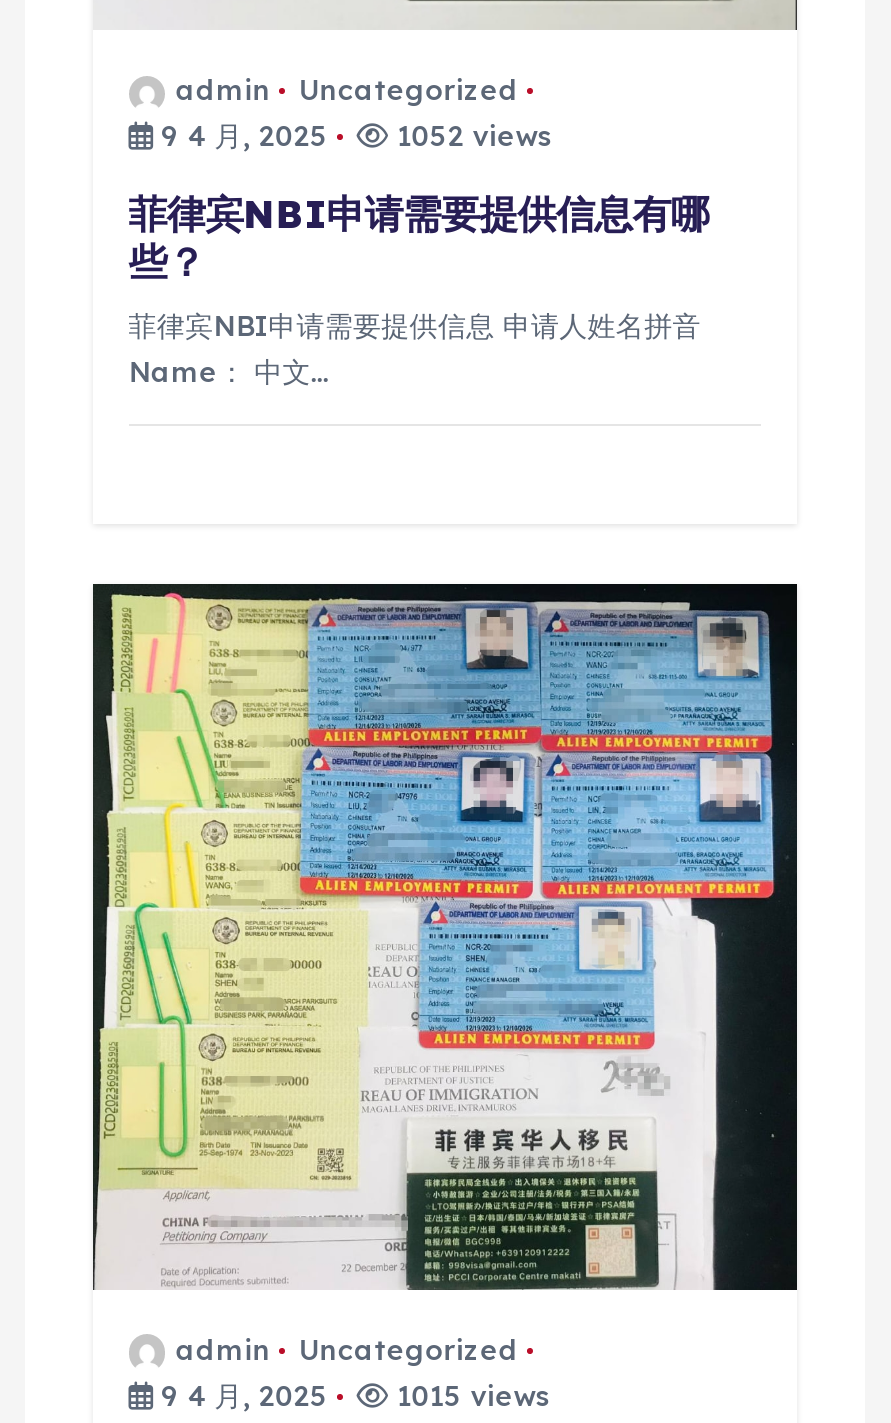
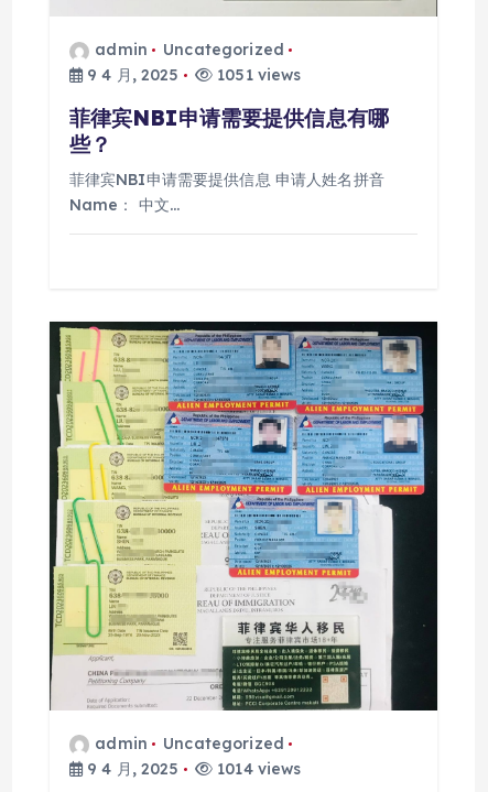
[153,119,552,155] 9 4 月, 2025 1052 views -> [83,65,301,85] 9 4 月, 2025 1051 views
[153,1378,550,1414] 9 4 月, 2025 1015 views -> [83,759,301,779] 9 4 月, 2025 1014 views

